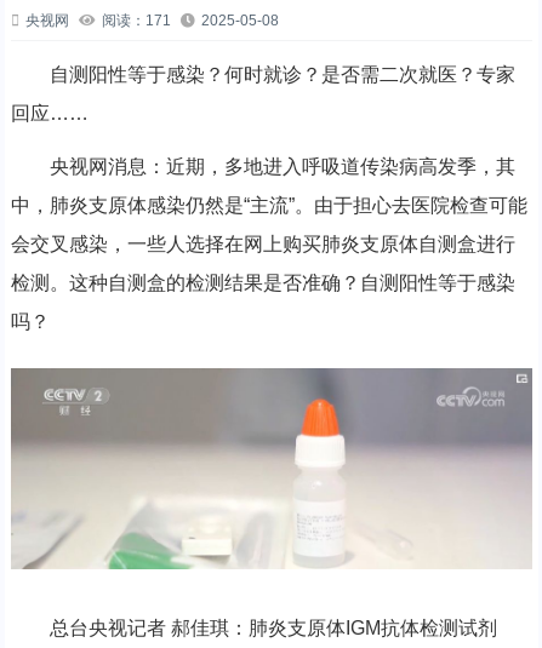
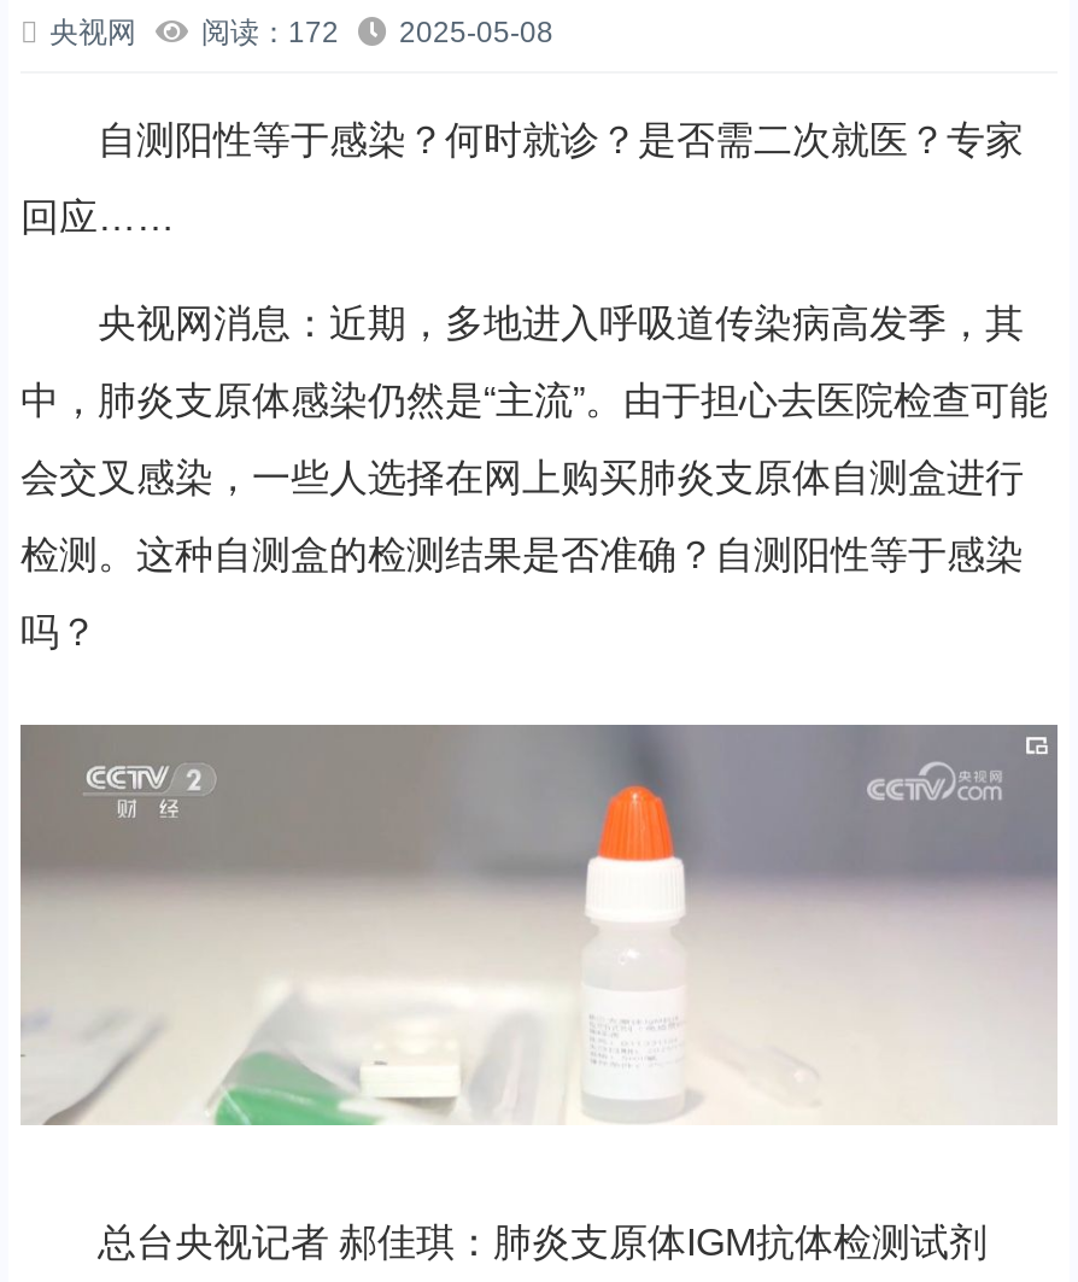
[25,12,279,29] 央视网 阅读：171 2025-05-08 -> [49,16,553,49] 央视网 阅读：172 2025-05-08

